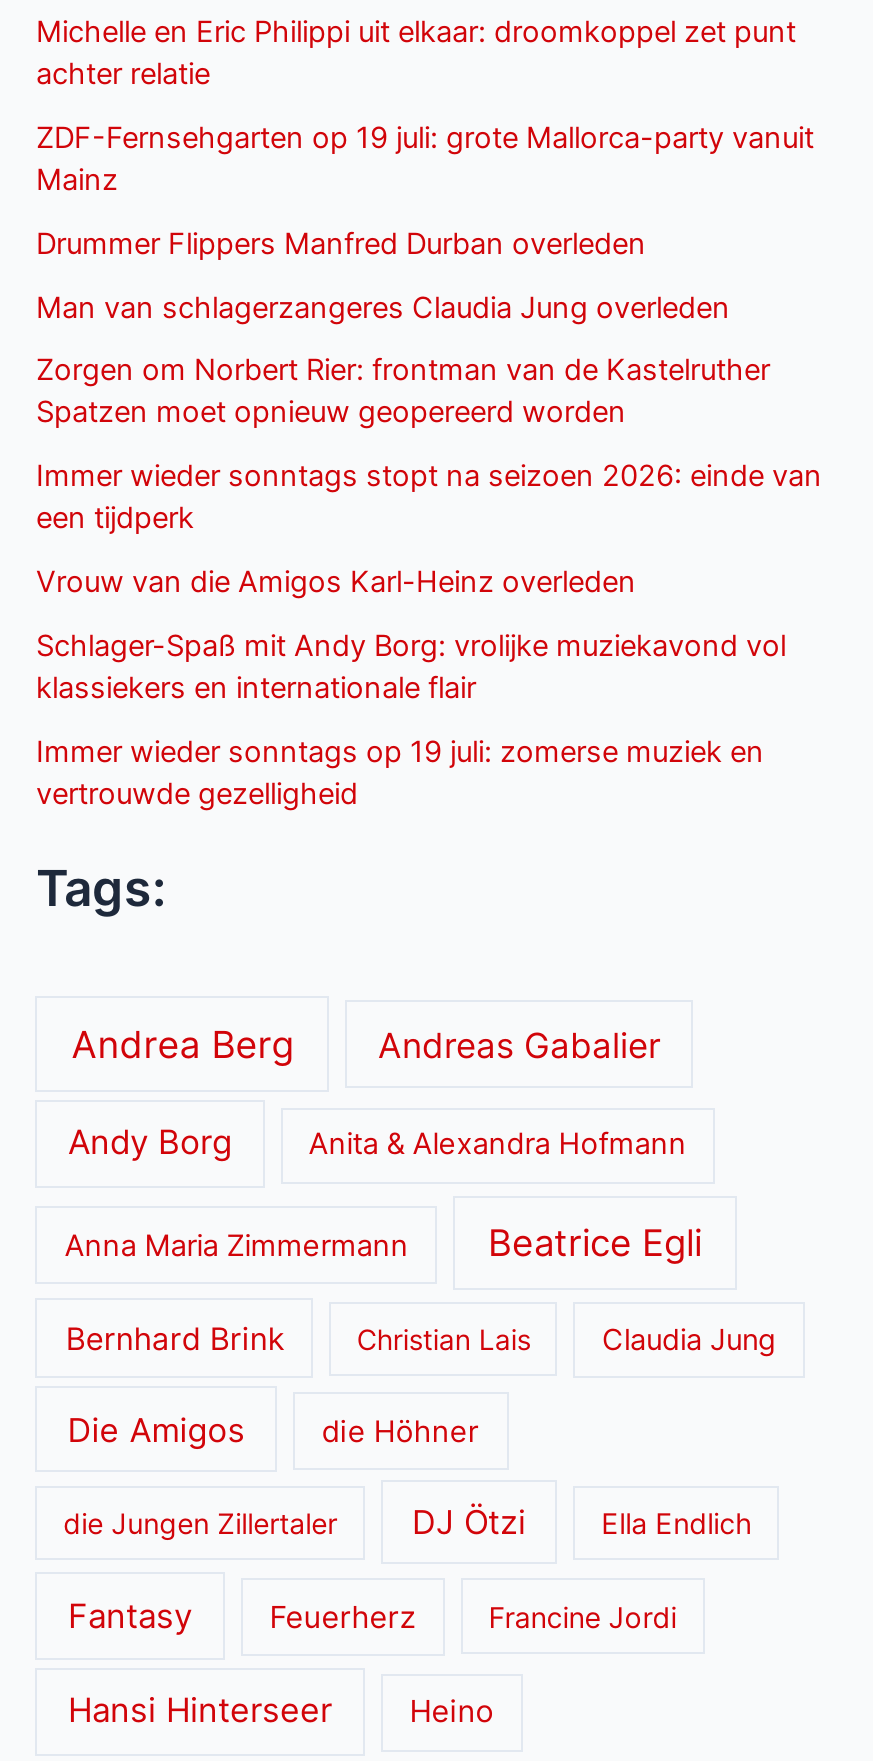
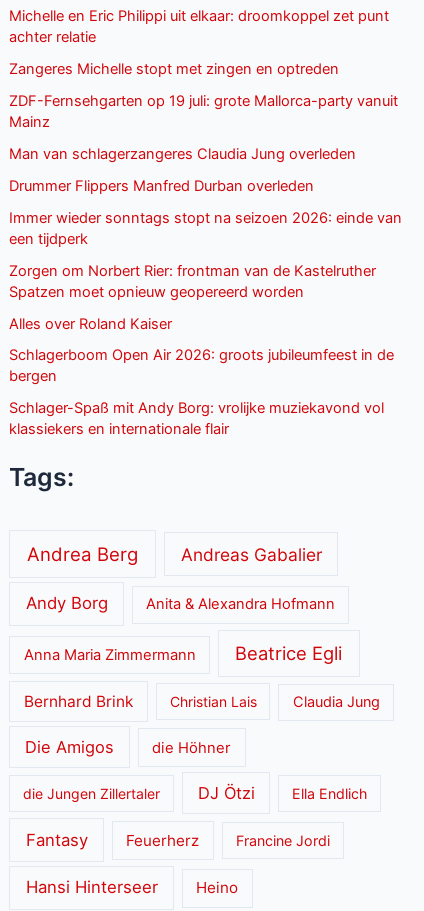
none -> [9,60,339,78] Zangeres Michelle stopt met zingen en optreden
moved [36,225,646,261] -> [9,177,314,195]: Drummer Flippers Manfred Durban overleden
moved [36,352,770,430] -> [9,262,376,301]: Zorgen om Norbert Rier: frontman van de Kastelruther | Spatzen moet opnieuw geopereerd worden
moved [36,458,822,536] -> [9,209,402,248]: Immer wieder sonntags stopt na seizoen 2026: einde van | een tijdperk
[36,564,636,600] Vrouw van die Amigos Karl-Heinz overleden -> [9,314,394,385] Alles over Roland Kaiser | Schlagerboom Open Air 2026: groots jubileumfeest in de | bergen
moved [36,628,786,706] -> [9,399,384,438]: Schlager-Spaß mit Andy Borg: vrolijke muziekavond vol | klassiekers en internationale flair
[36,734,764,812] Immer wieder sonntags op 19 juli: zomerse muziek en | vertrouwde gezelligheid -> none

